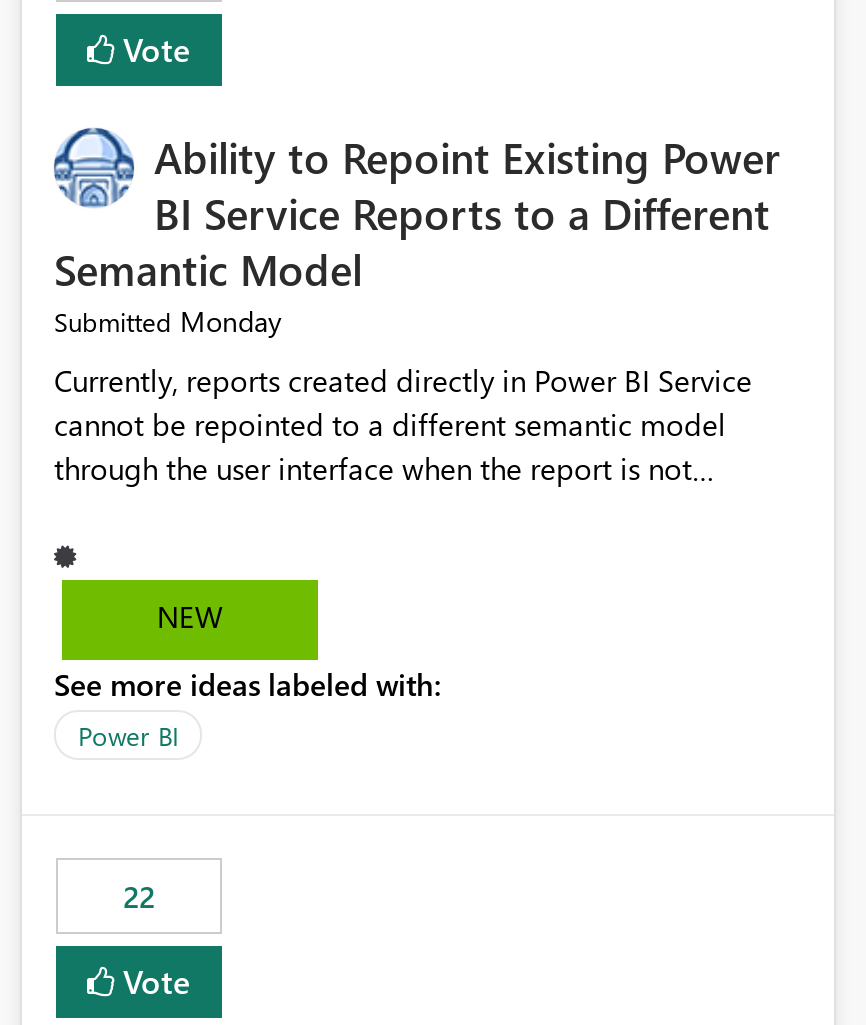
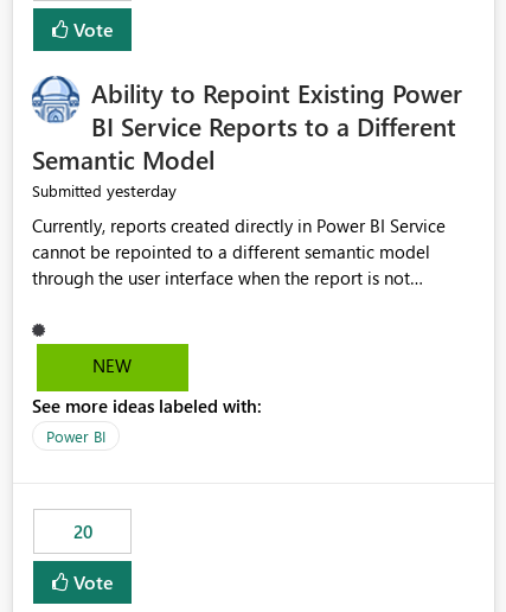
[54,303,282,341] Submitted Monday -> [32,180,177,202] Submitted yesterday
[123,877,155,917] 22 -> [73,520,92,544] 20

